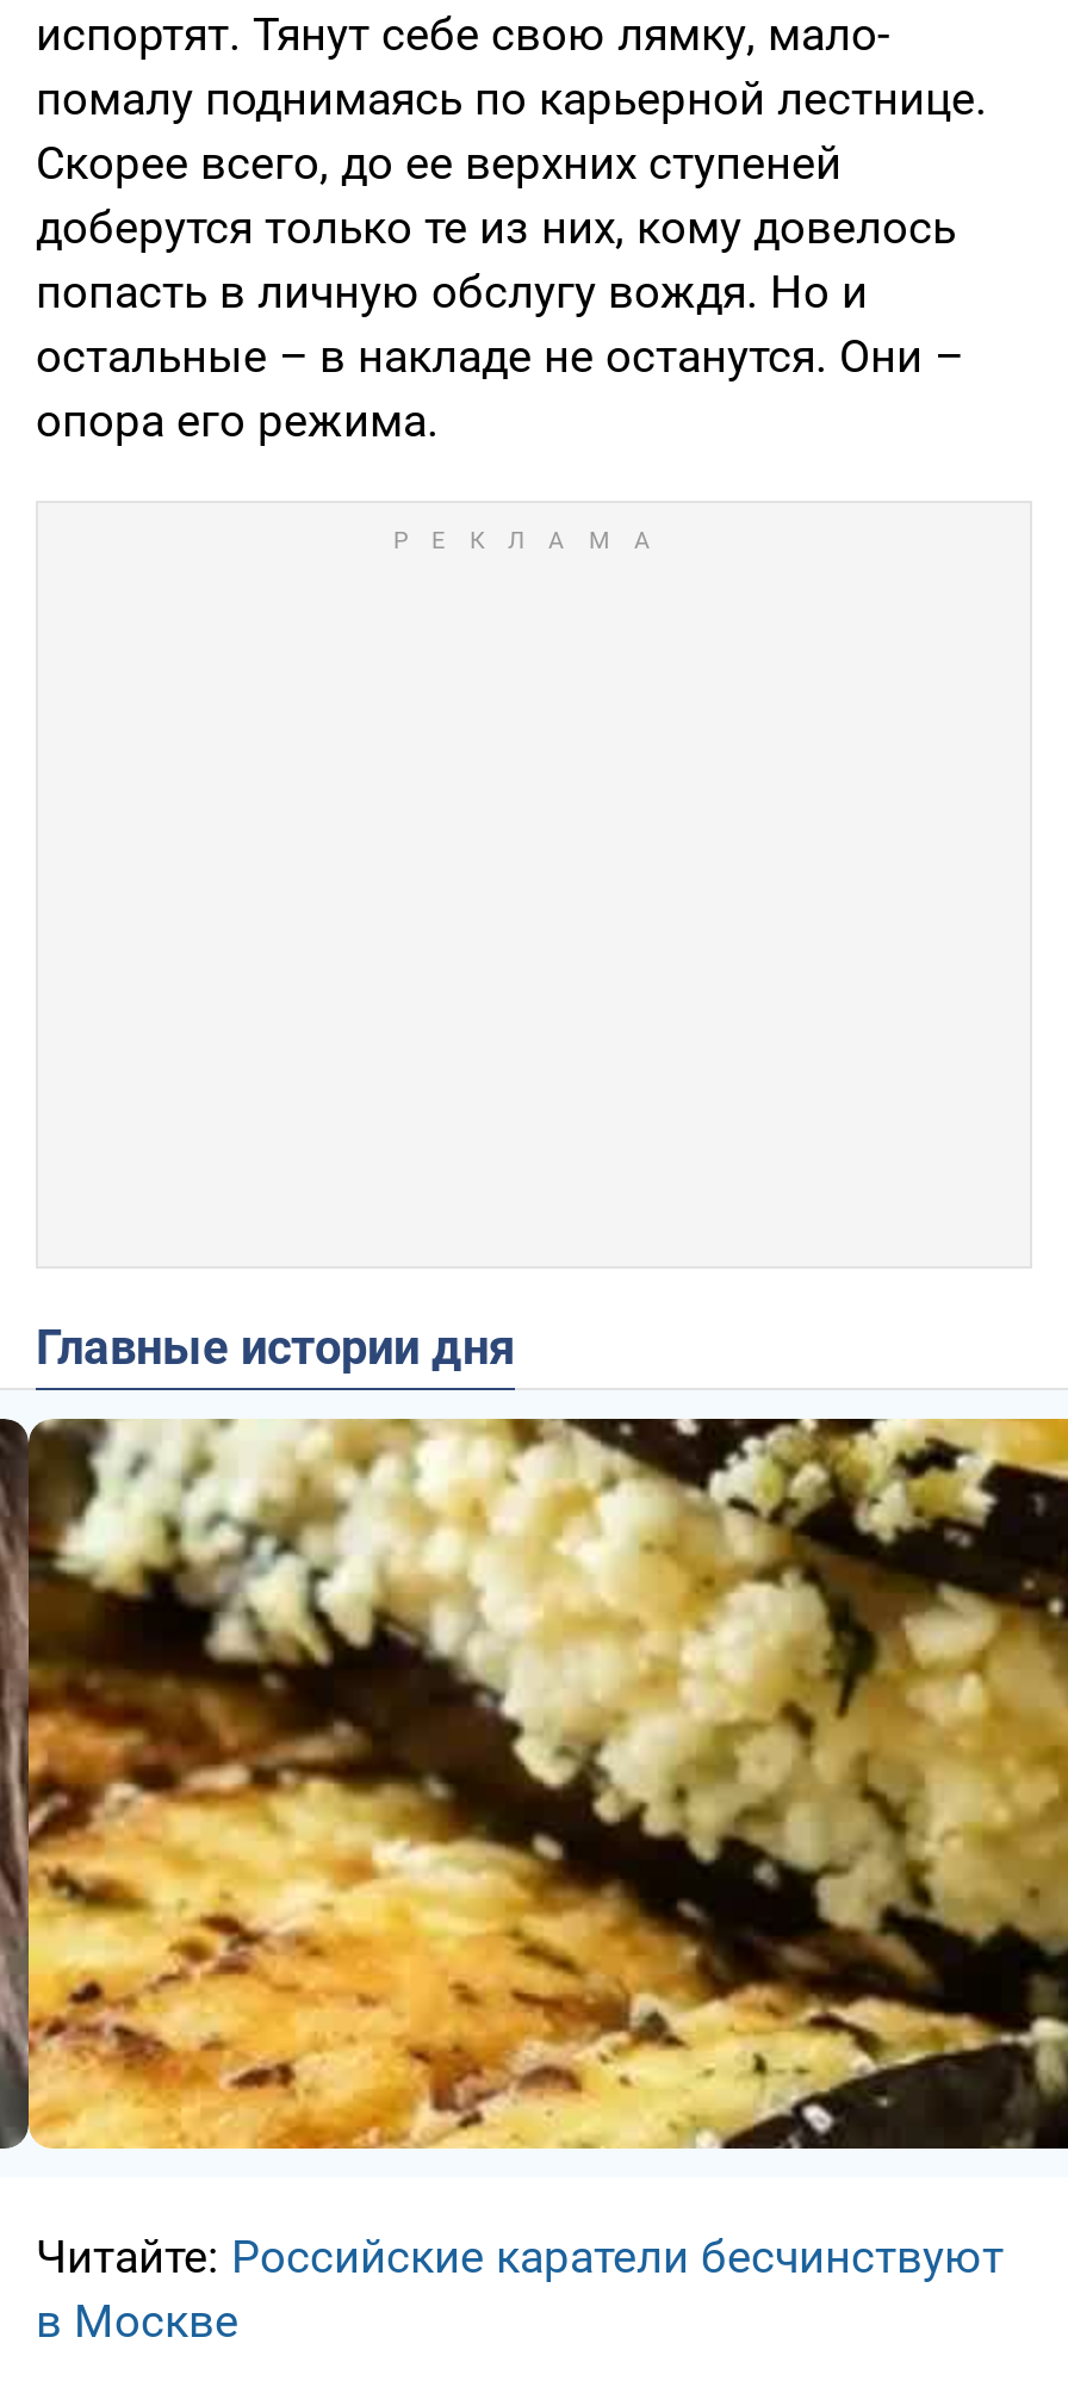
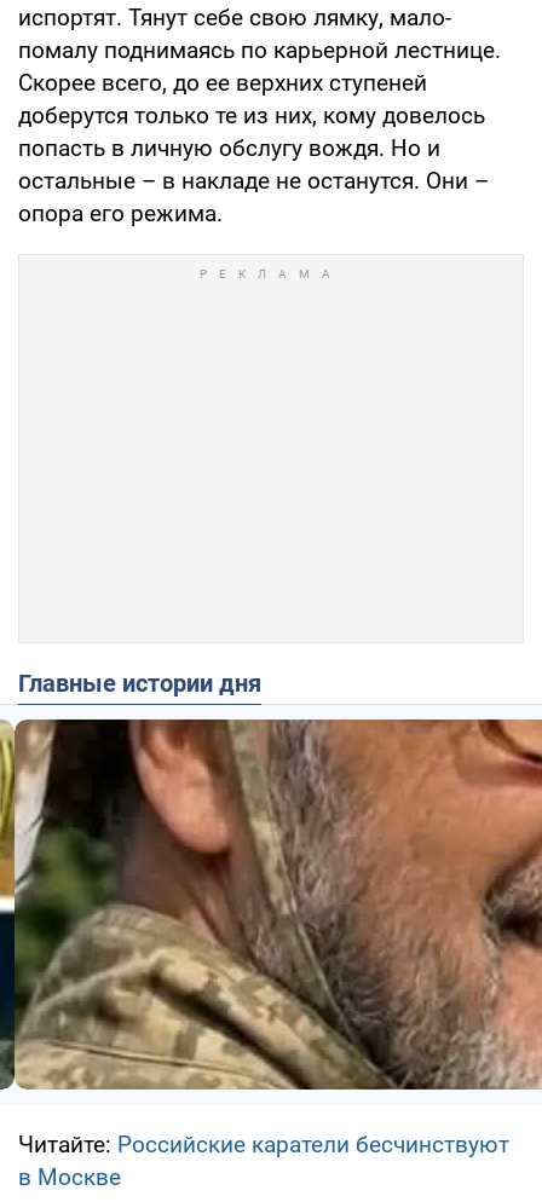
[7,1416,1061,2151] [image] -> [4,718,538,1091] [image]

